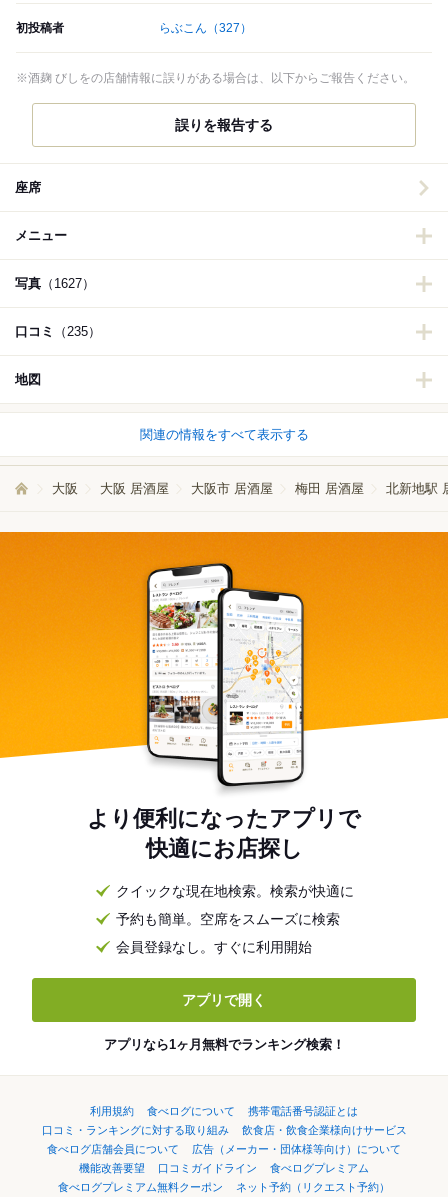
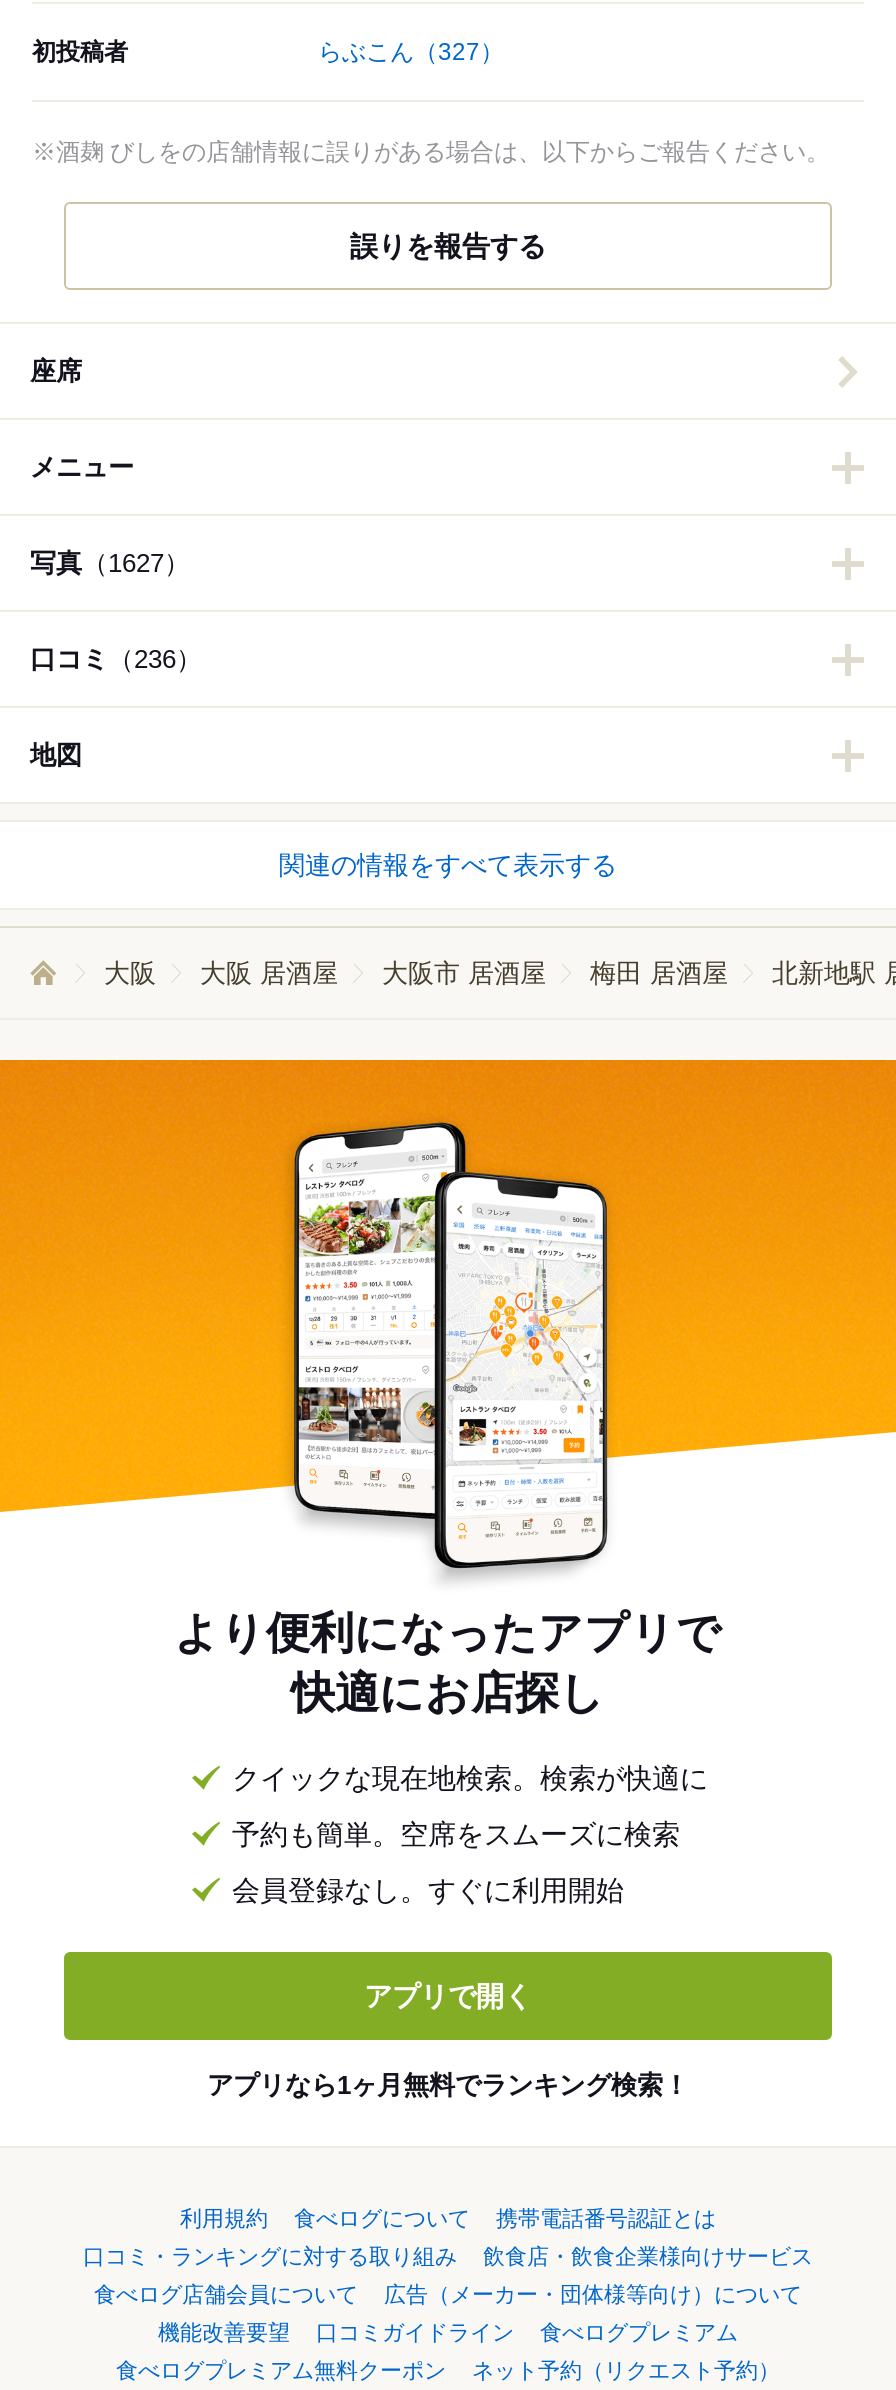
[15,324,101,339] 口コミ（235） -> [30,644,202,674] 口コミ（236）

